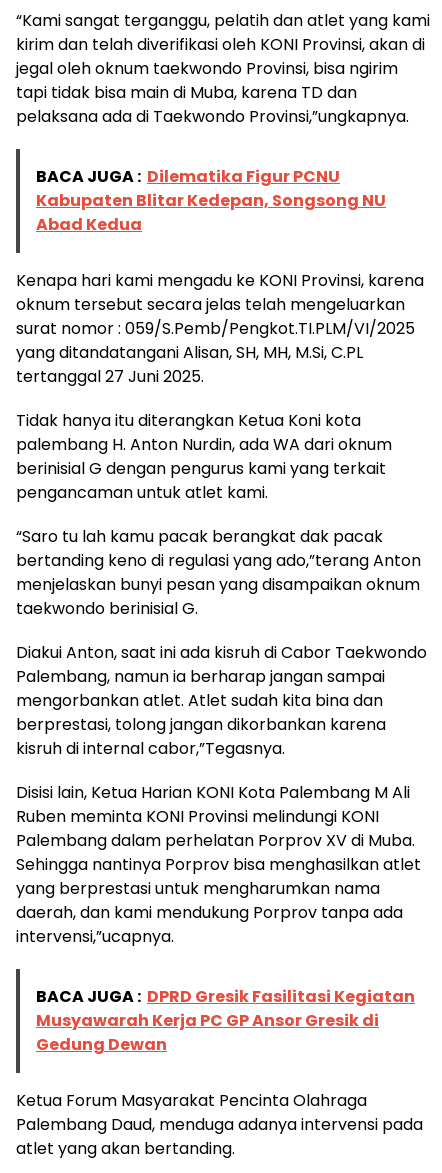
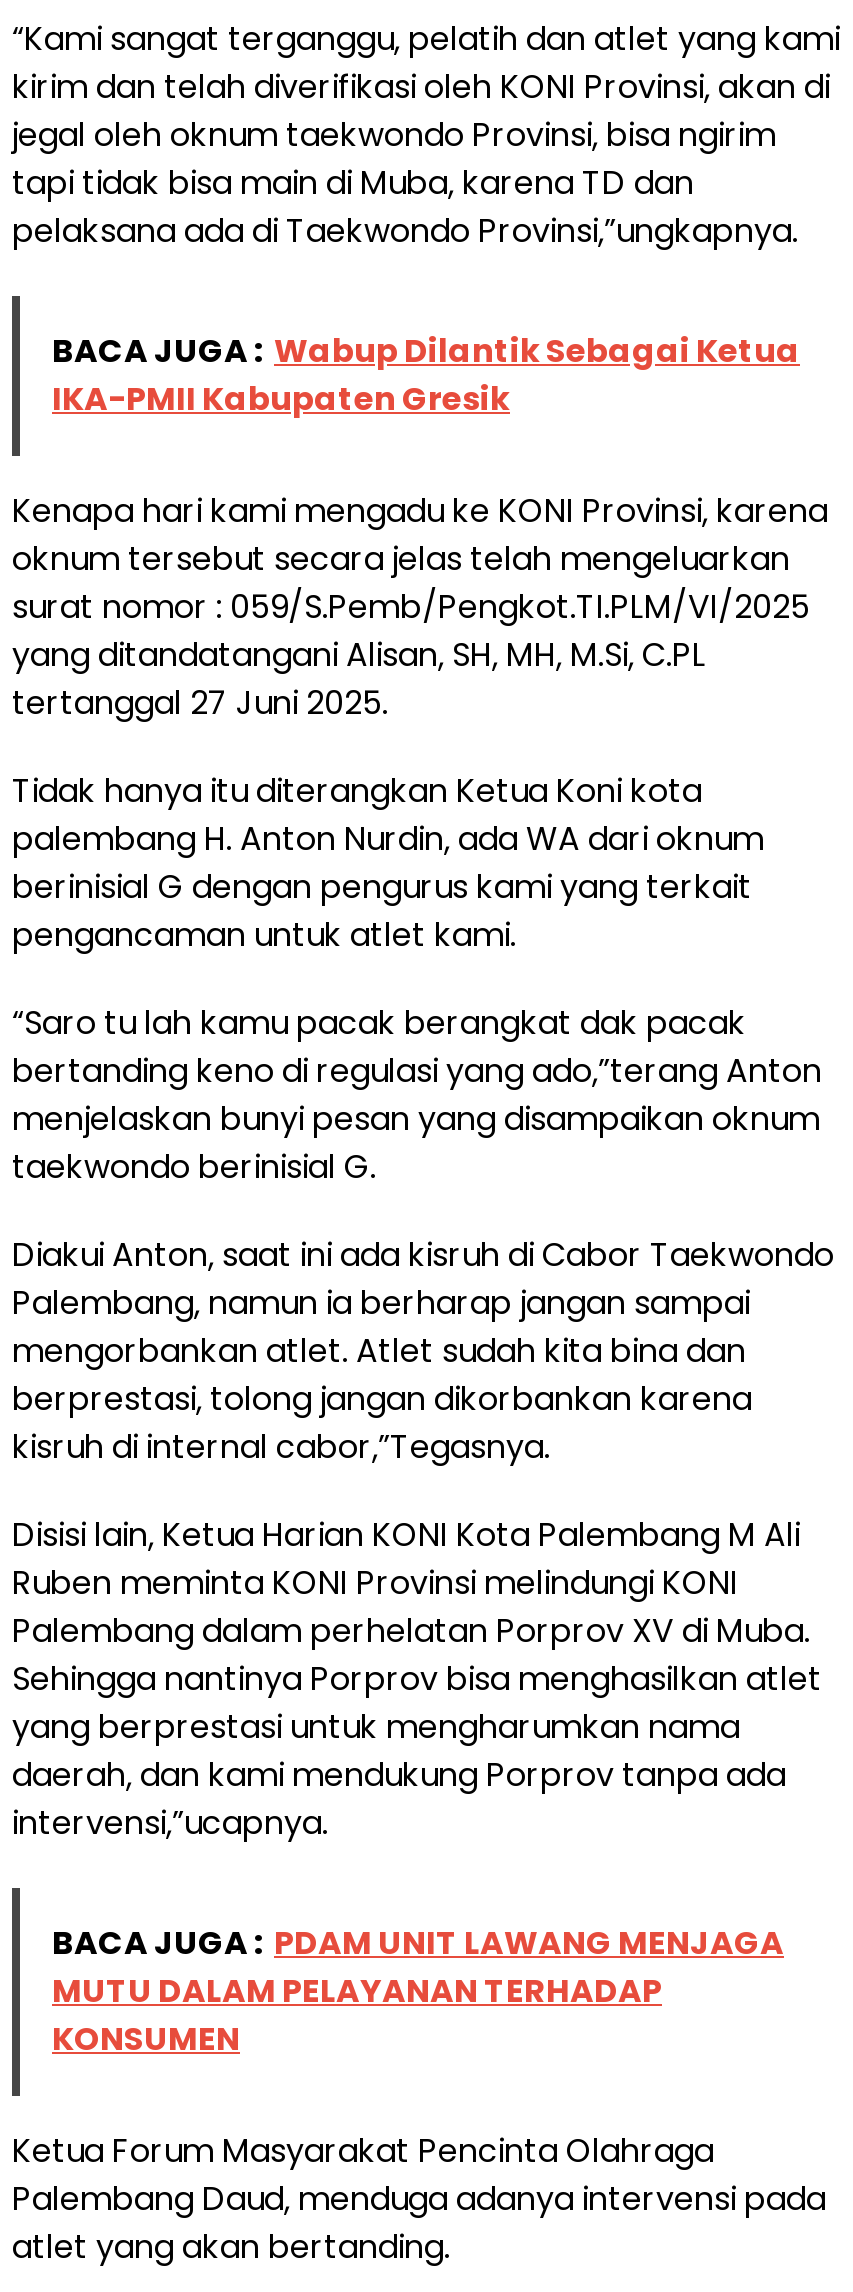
[36,165,386,236] BACA JUGA : Dilematika Figur PCNU | Kabupaten Blitar Kedepan, Songsong NU | Abad Kedua -> [52,328,800,422] BACA JUGA : Wabup Dilantik Sebagai Ketua | IKA-PMII Kabupaten Gresik
[36,985,415,1056] BACA JUGA : DPRD Gresik Fasilitasi Kegiatan | Musyawarah Kerja PC GP Ansor Gresik di | Gedung Dewan -> [52,1920,784,2062] BACA JUGA : PDAM UNIT LAWANG MENJAGA | MUTU DALAM PELAYANAN TERHADAP | KONSUMEN

